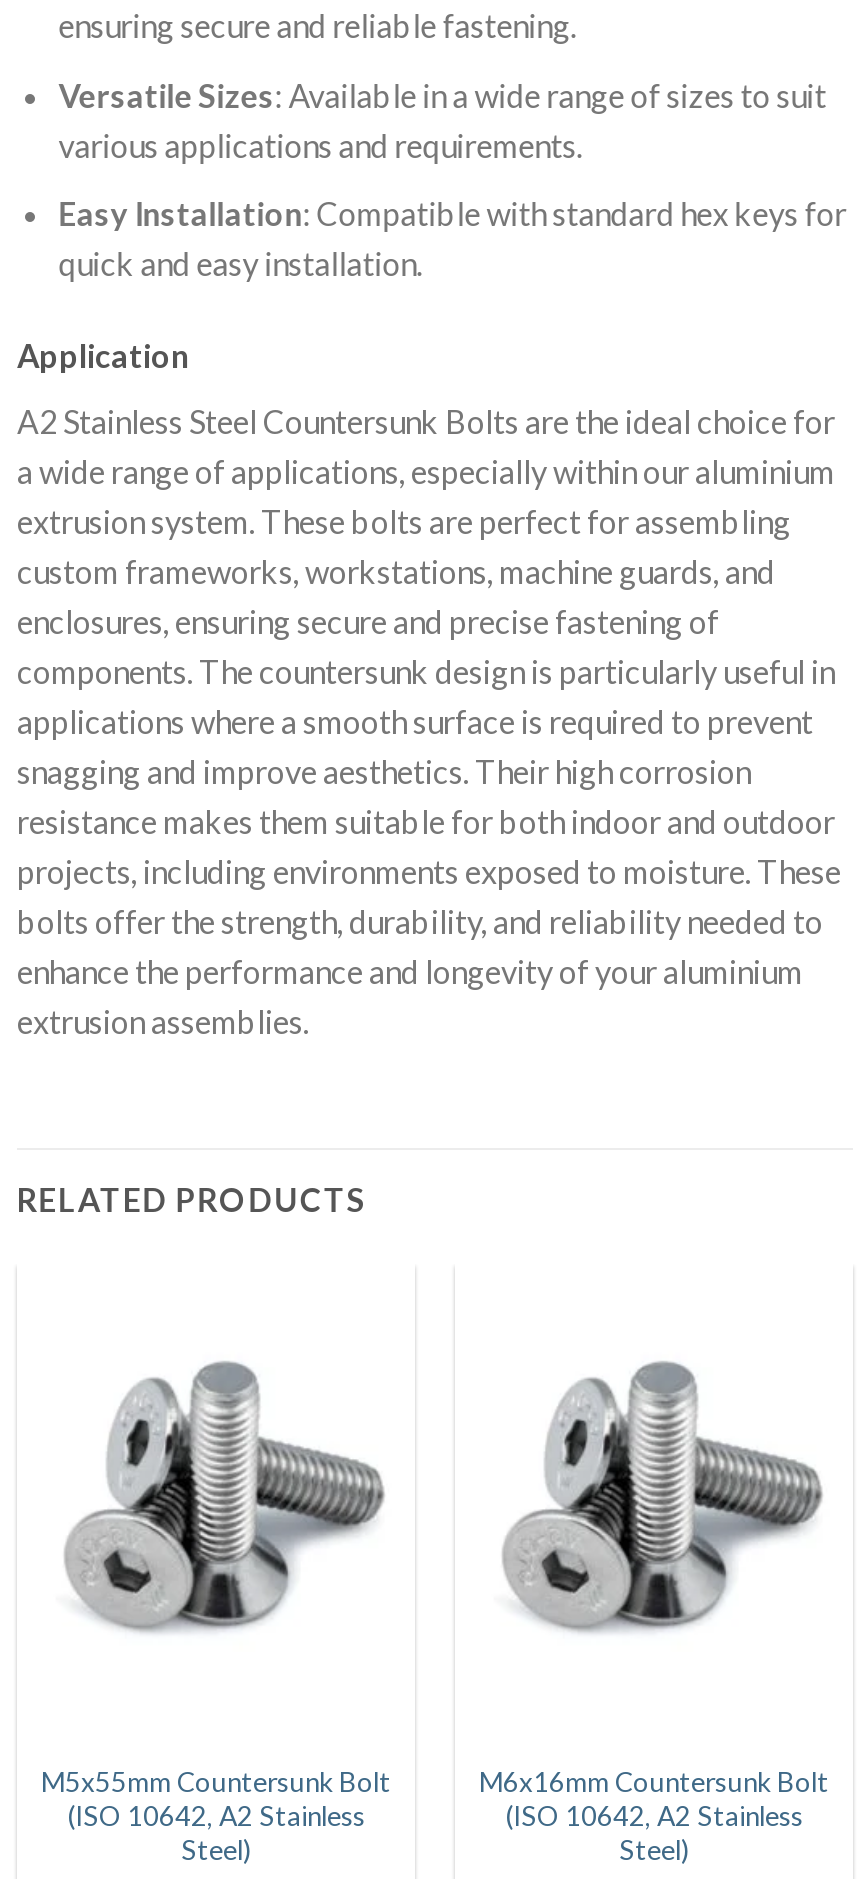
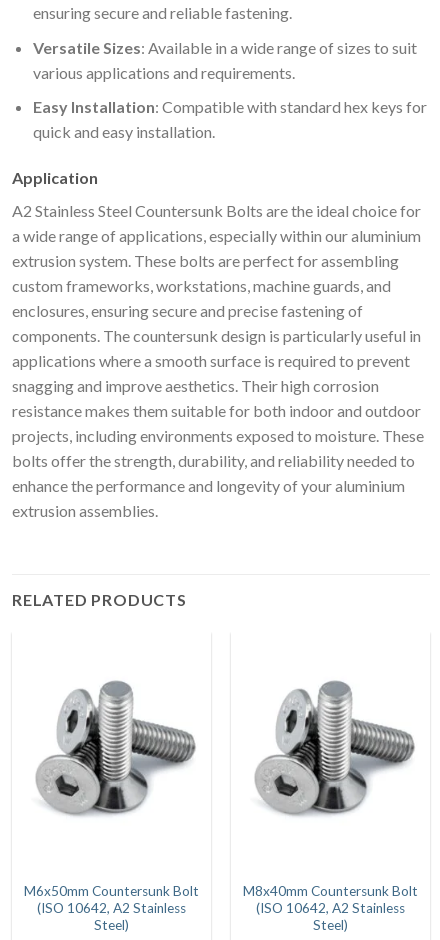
[41,1766,391,1798] M5x55mm Countersunk Bolt -> [24,883,199,899] M6x50mm Countersunk Bolt
[479,1766,829,1798] M6x16mm Countersunk Bolt -> [243,883,418,899] M8x40mm Countersunk Bolt

